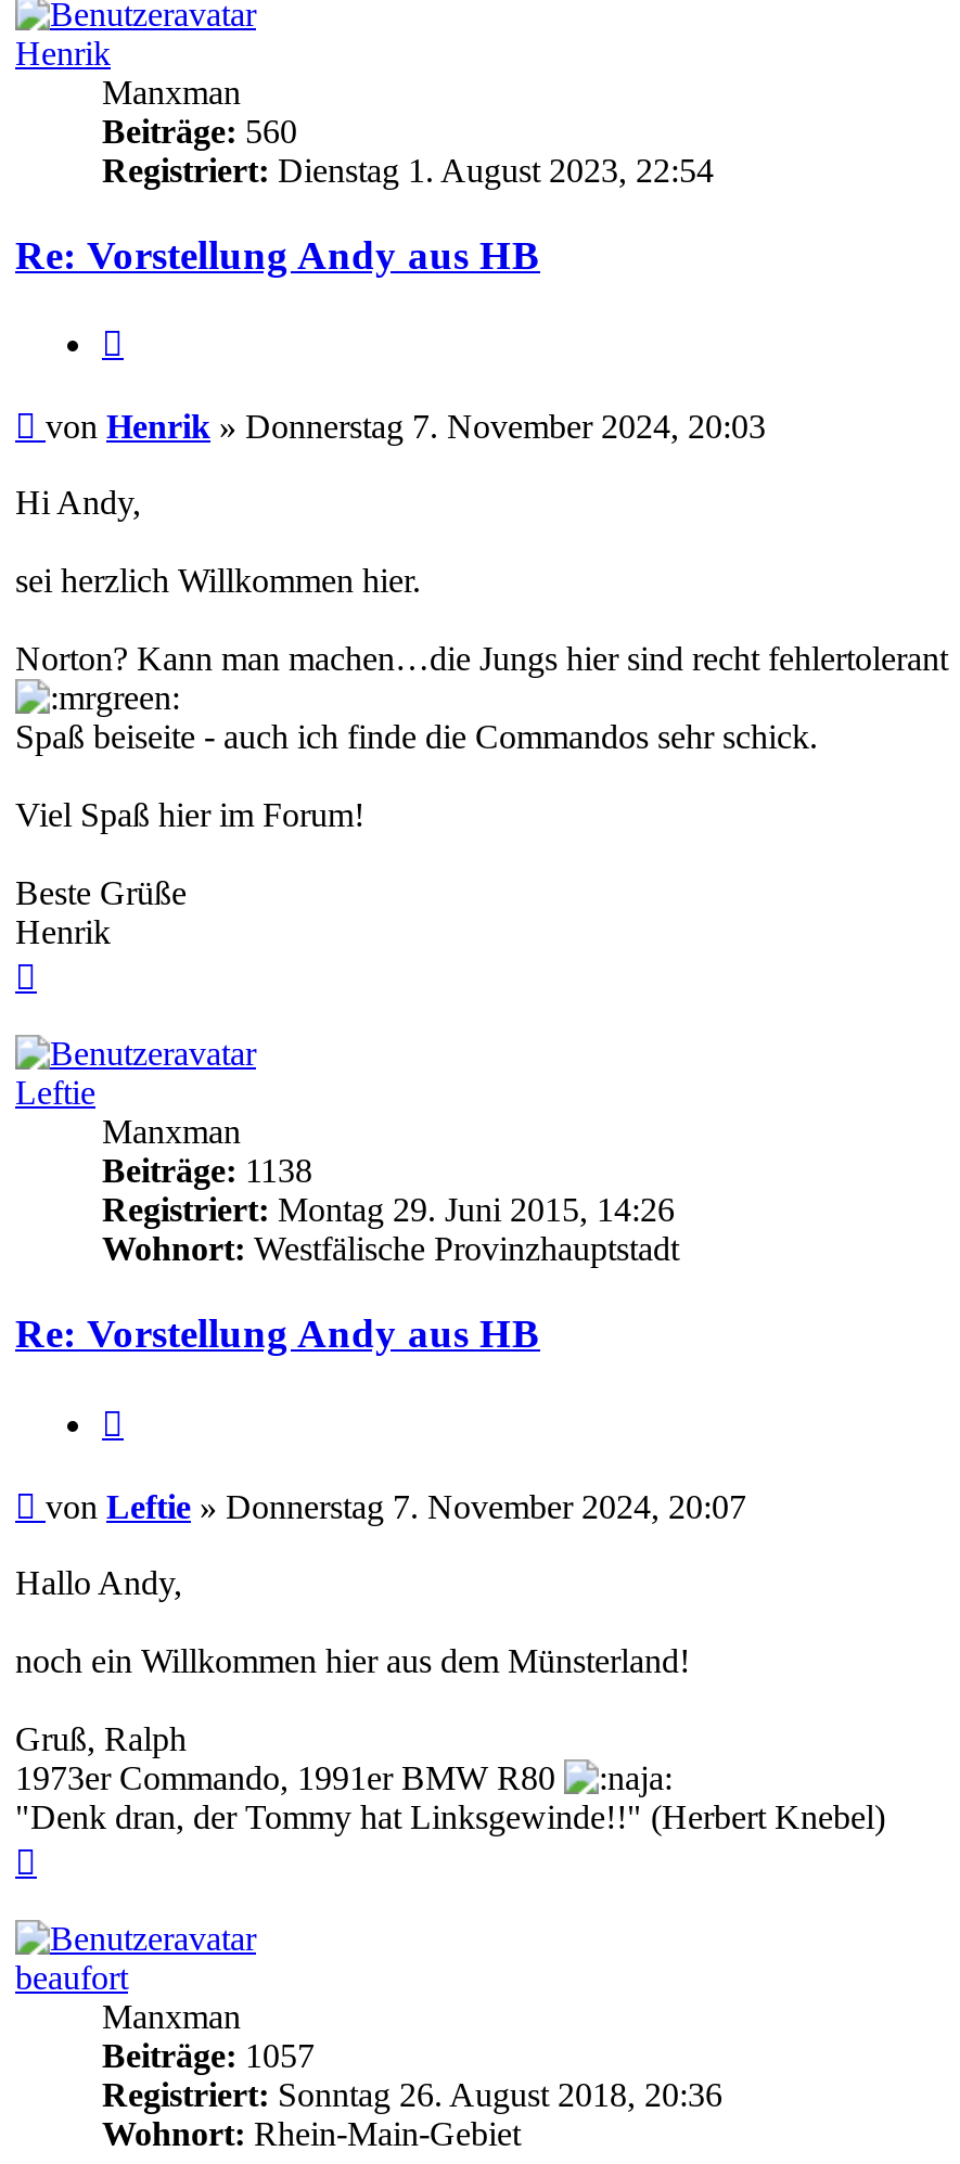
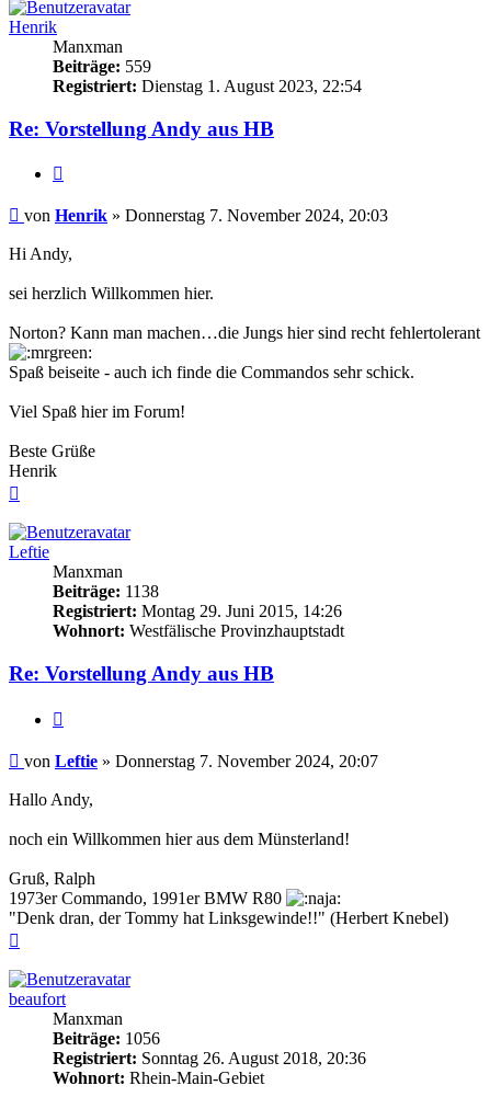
[102,113,297,150] Beiträge: 560 -> [53,57,151,76] Beiträge: 559
[102,2037,315,2074] Beiträge: 1057 -> [53,1029,160,1048] Beiträge: 1056

